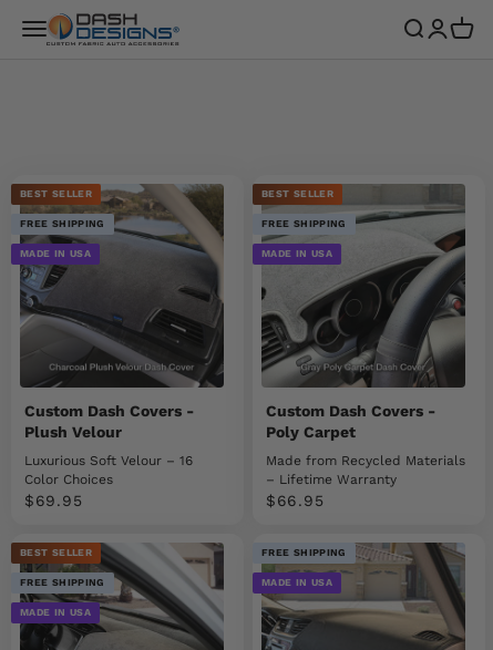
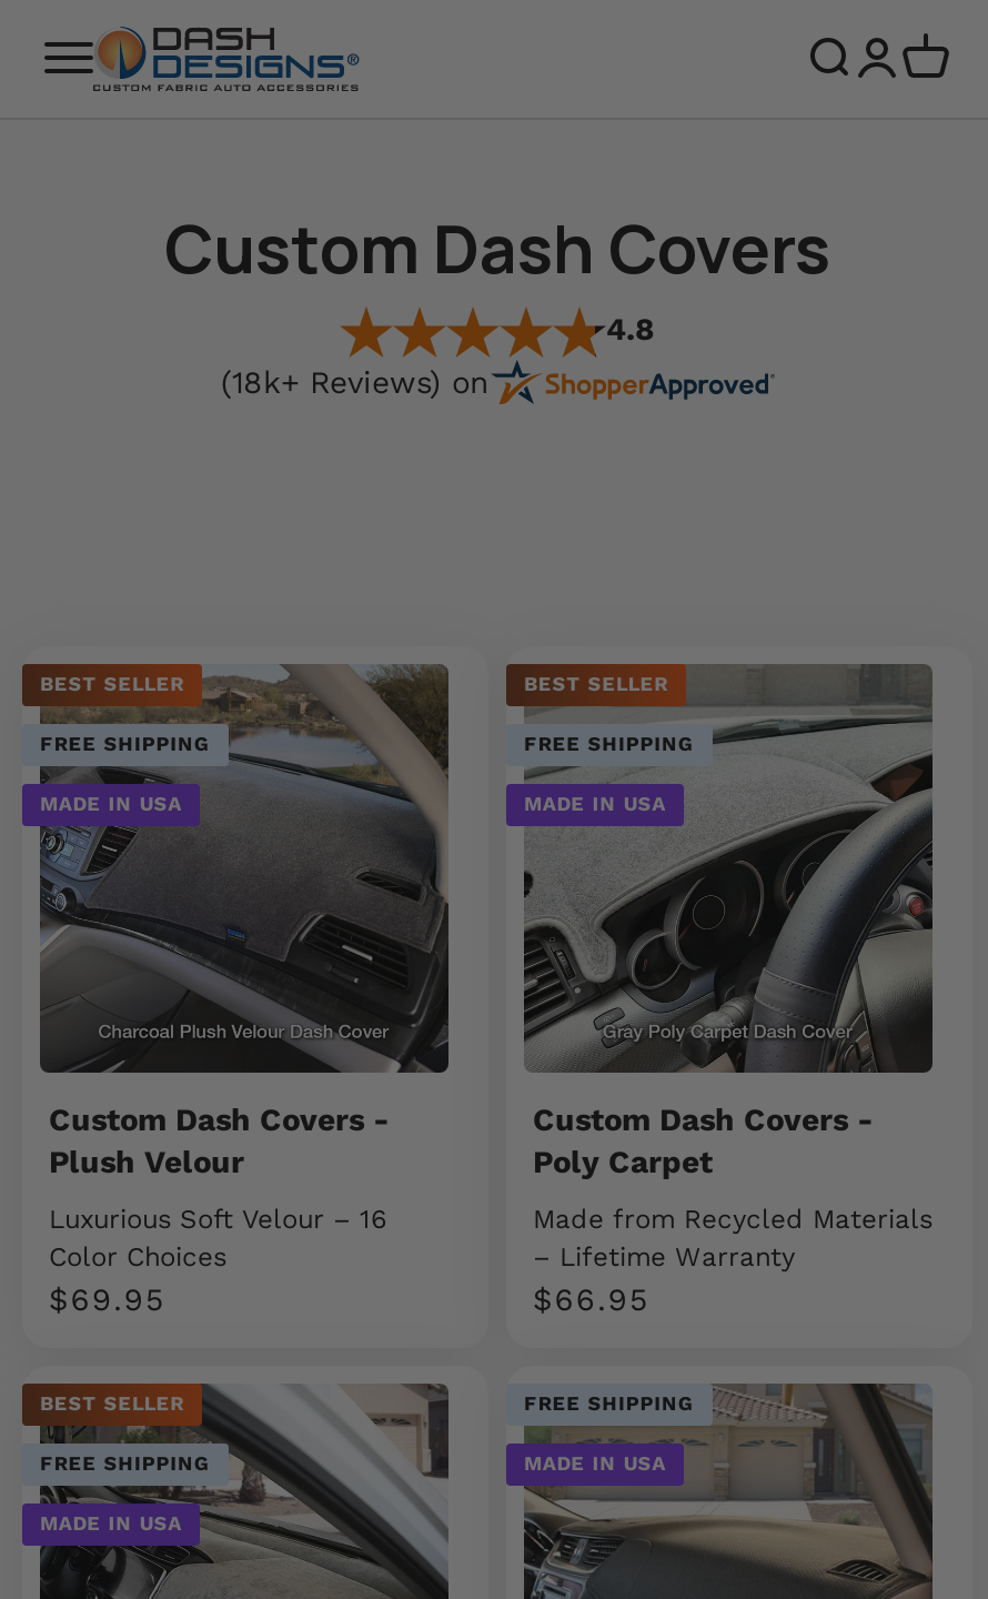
none -> [164,202,830,400] Custom Dash Covers | 4.8 | (18k+ Reviews) on

